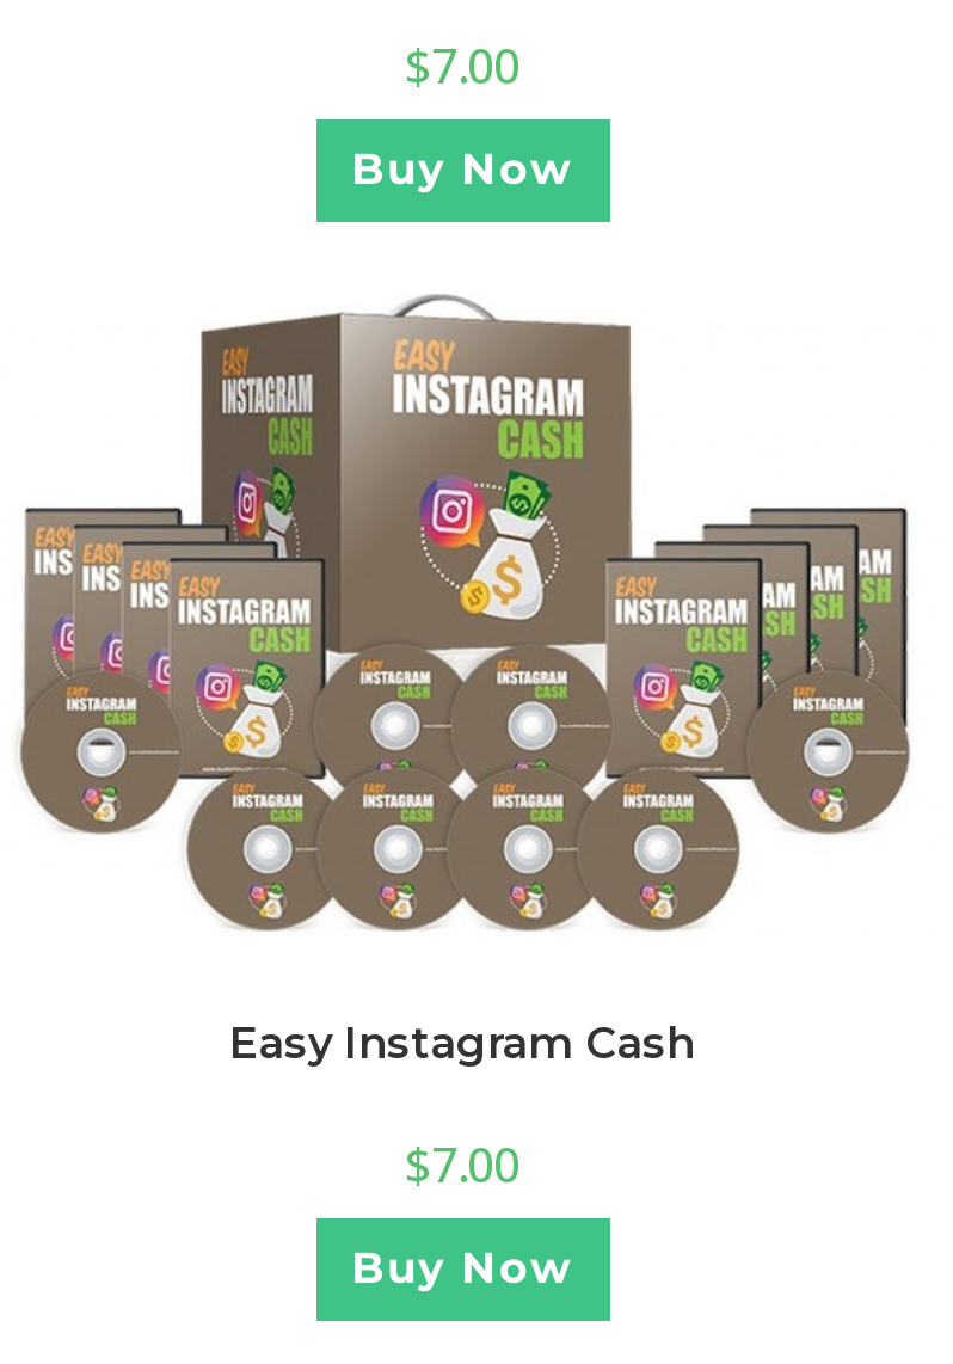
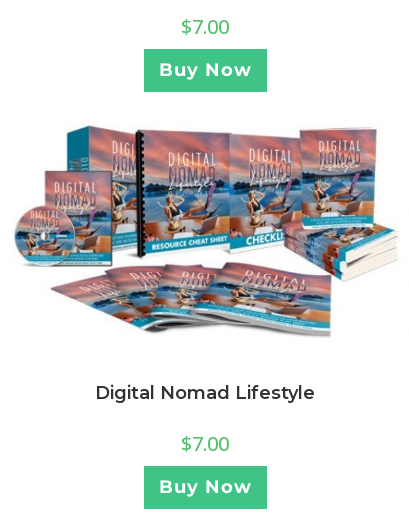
[16,294,911,898] [image] -> [13,123,397,346] [image]
[229,1018,695,1071] Easy Instagram Cash -> [95,382,315,404] Digital Nomad Lifestyle

